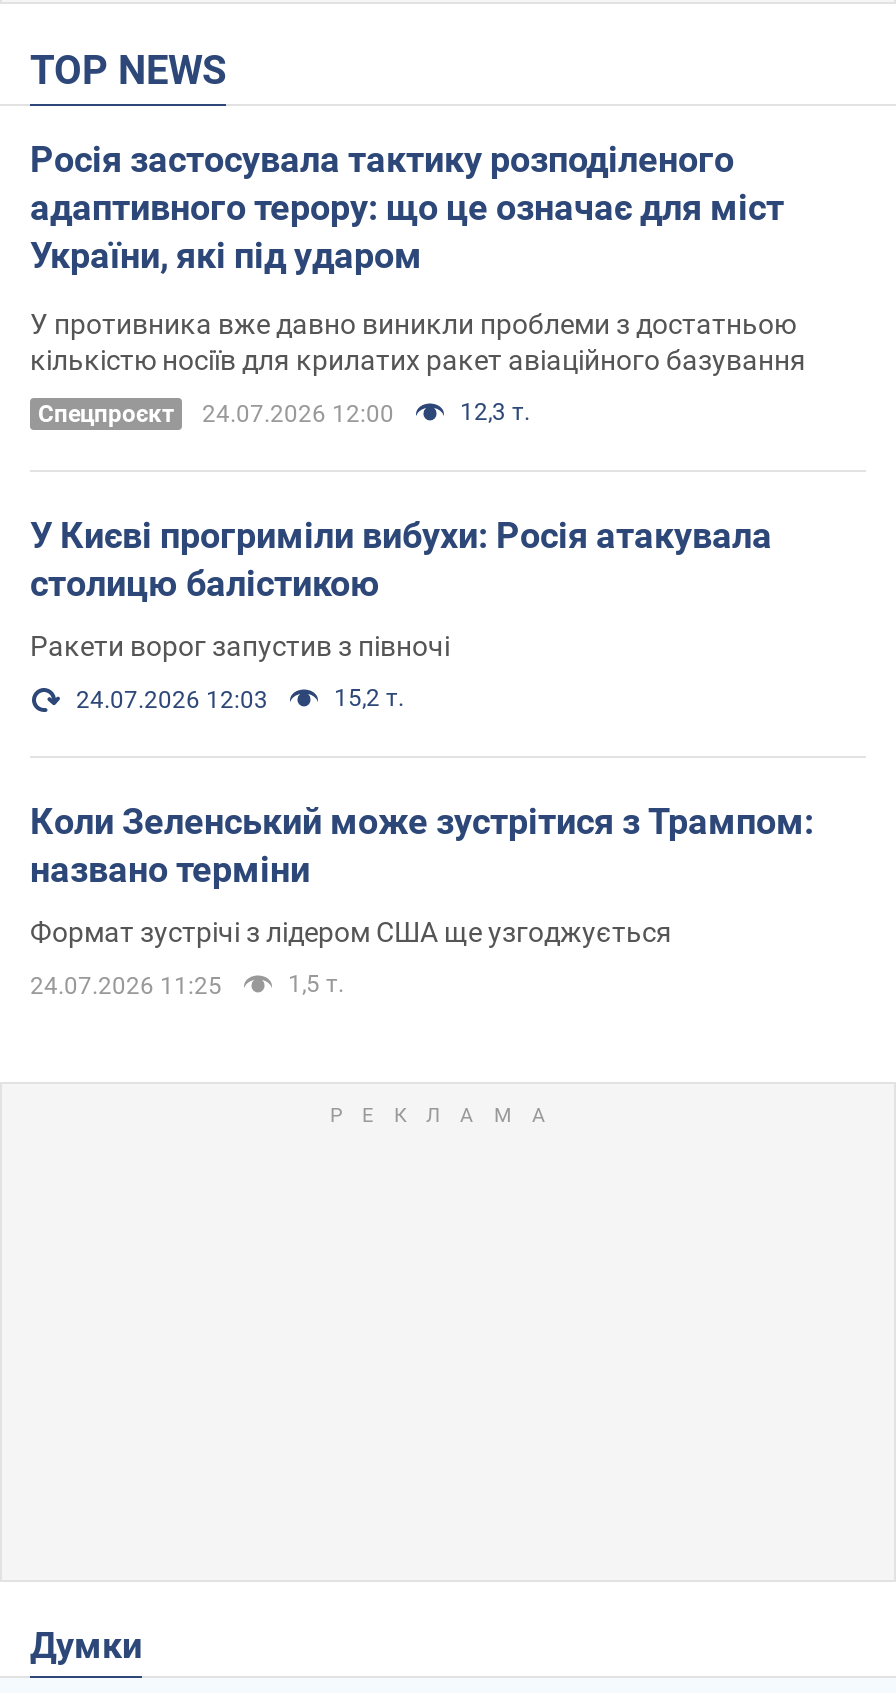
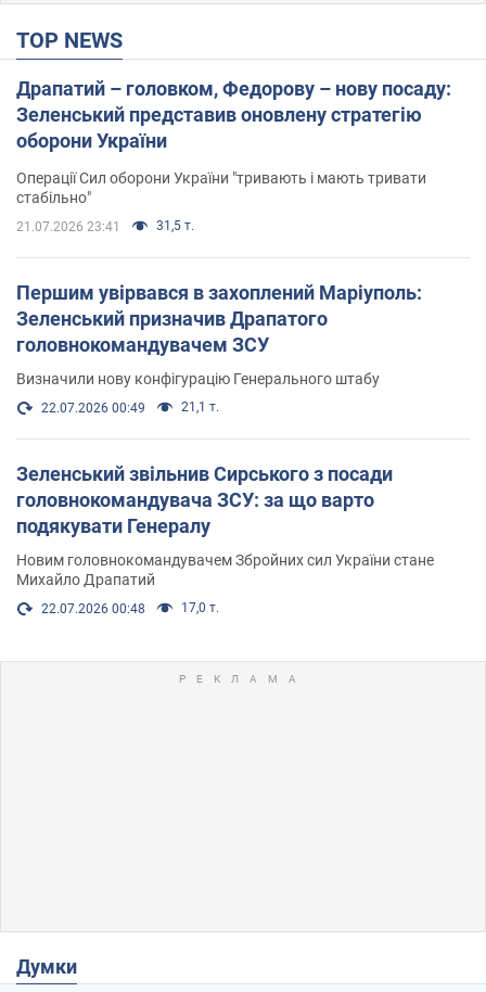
[30,137,784,275] Росія застосувала тактику розподіленого | адаптивного терору: що це означає для міст | України, які під ударом -> [16,77,451,151] Драпатий – головком, Федорову – нову посаду: | Зеленський представив оновлену стратегію | оборони України
[30,307,806,375] У противника вже давно виникли проблеми з достатньою | кількістю носіїв для крилатих ракет авіаційного базування -> [16,169,426,206] Операції Сил оборони України "тривають і мають тривати | стабільно"
[38,397,530,427] Cпецпроєкт | 24.07.2026 12:00 | 12,3 т. -> [16,218,194,234] 21.07.2026 23:41 | 31,5 т.
[30,513,772,603] У Києві прогриміли вибухи: Росія атакувала | столицю балістикою -> [16,281,422,355] Першим увірвався в захоплений Маріуполь: | Зеленський призначив Драпатого | головнокомандувачем ЗСУ
[30,629,450,661] Ракети ворог запустив з півночі -> [16,370,380,387] Визначили нову конфігурацію Генерального штабу
[76,683,404,713] 24.07.2026 12:03 | 15,2 т. -> [41,399,219,415] 22.07.2026 00:49 | 21,1 т.
[30,799,814,889] Коли Зеленський може зустрітися з Трампом: | названо терміни -> [16,462,393,537] Зеленський звільнив Сирського з посади | головнокомандувача ЗСУ: за що варто | подякувати Генералу
[30,915,672,947] Формат зустрічі з лідером США ще узгоджується -> [16,551,434,588] Новим головнокомандувачем Збройних сил України стане | Михайло Драпатий
[30,969,344,999] 24.07.2026 11:25 | 1,5 т. -> [41,600,219,616] 22.07.2026 00:48 | 17,0 т.

